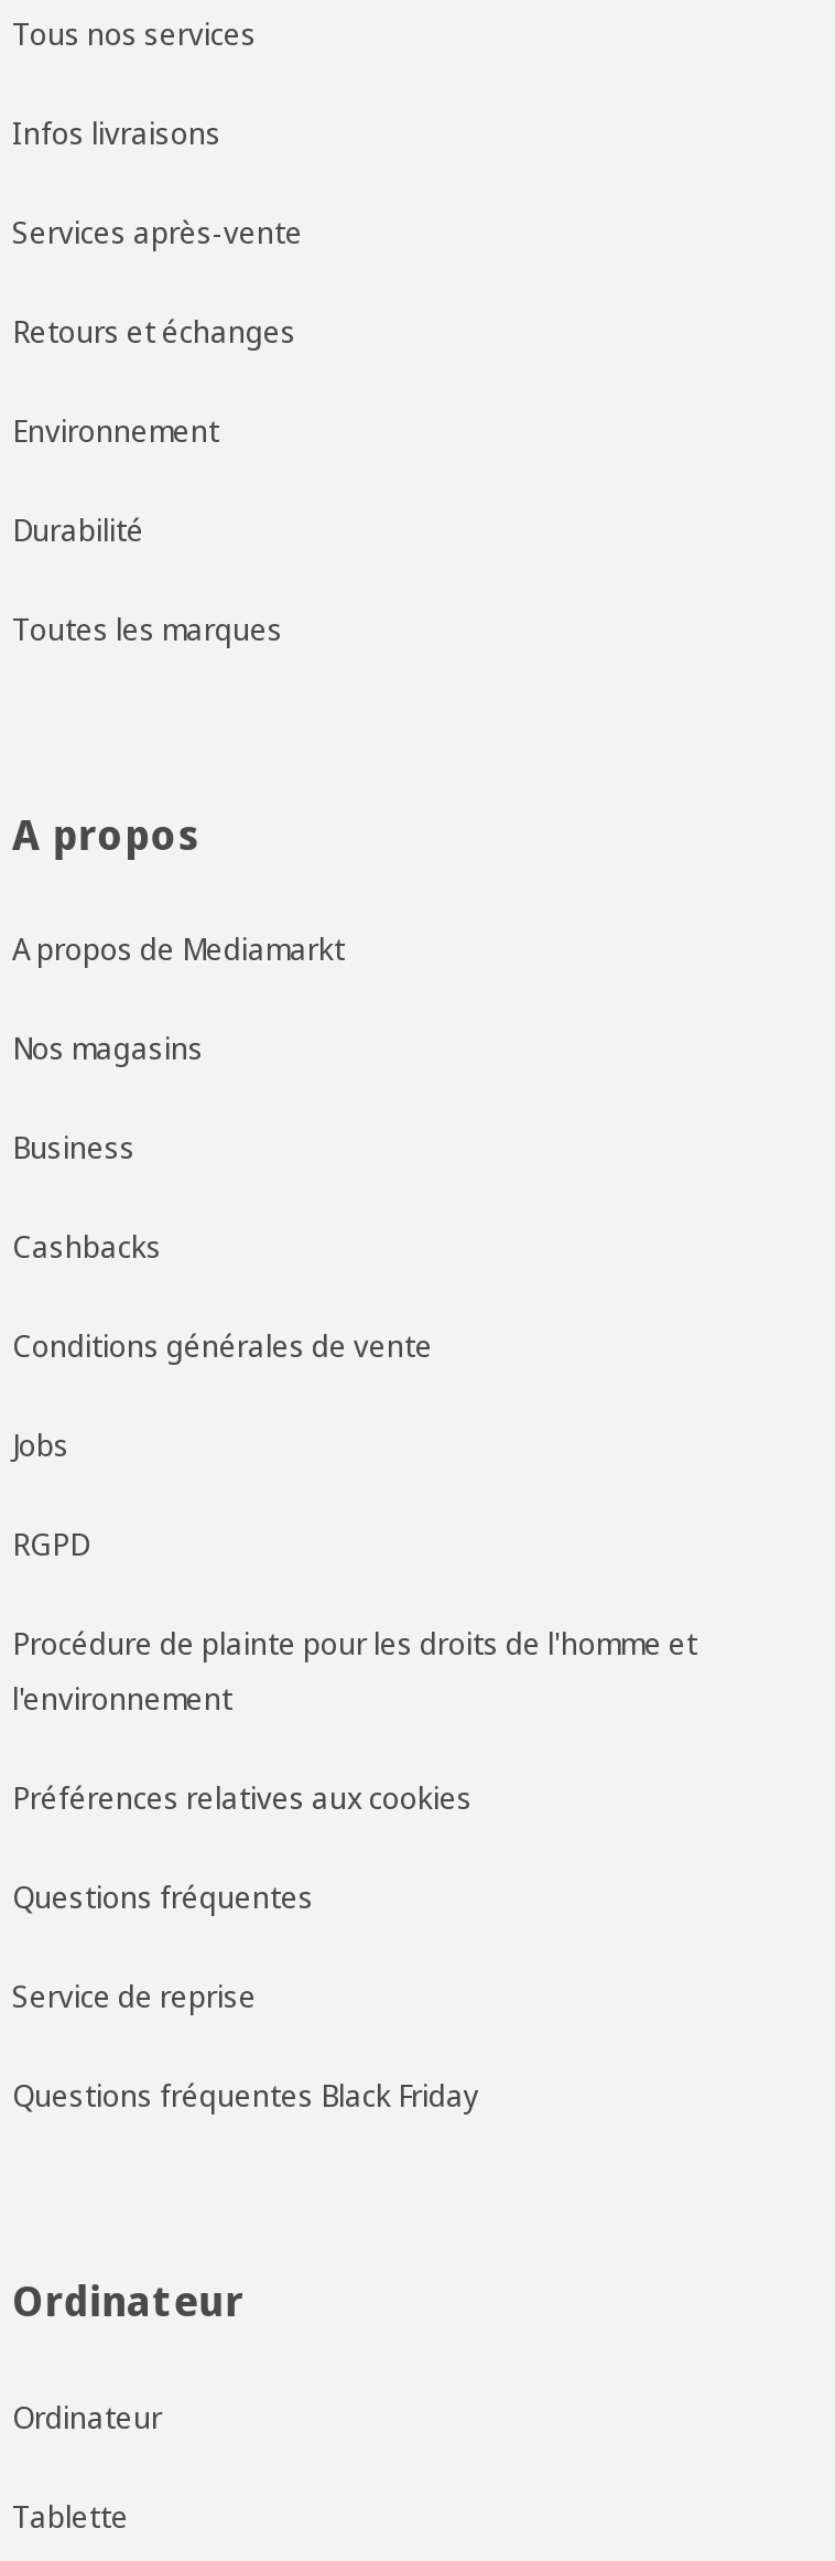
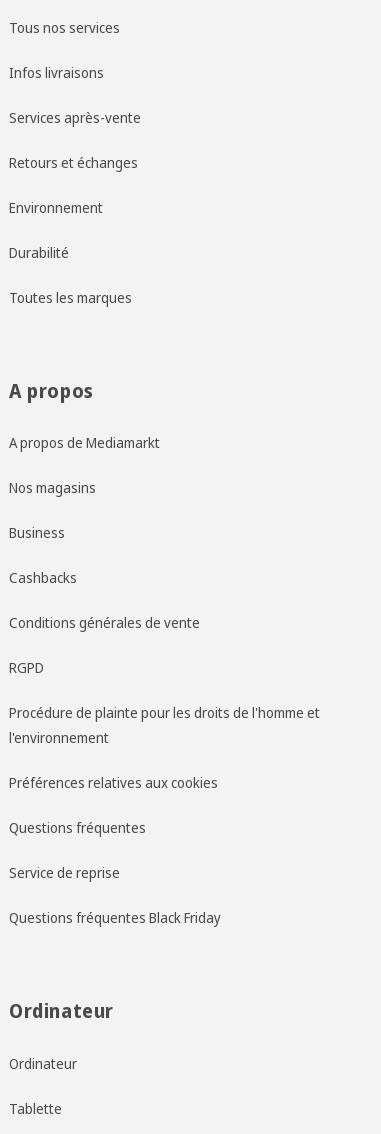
[12,1424,69,1466] Jobs -> none

